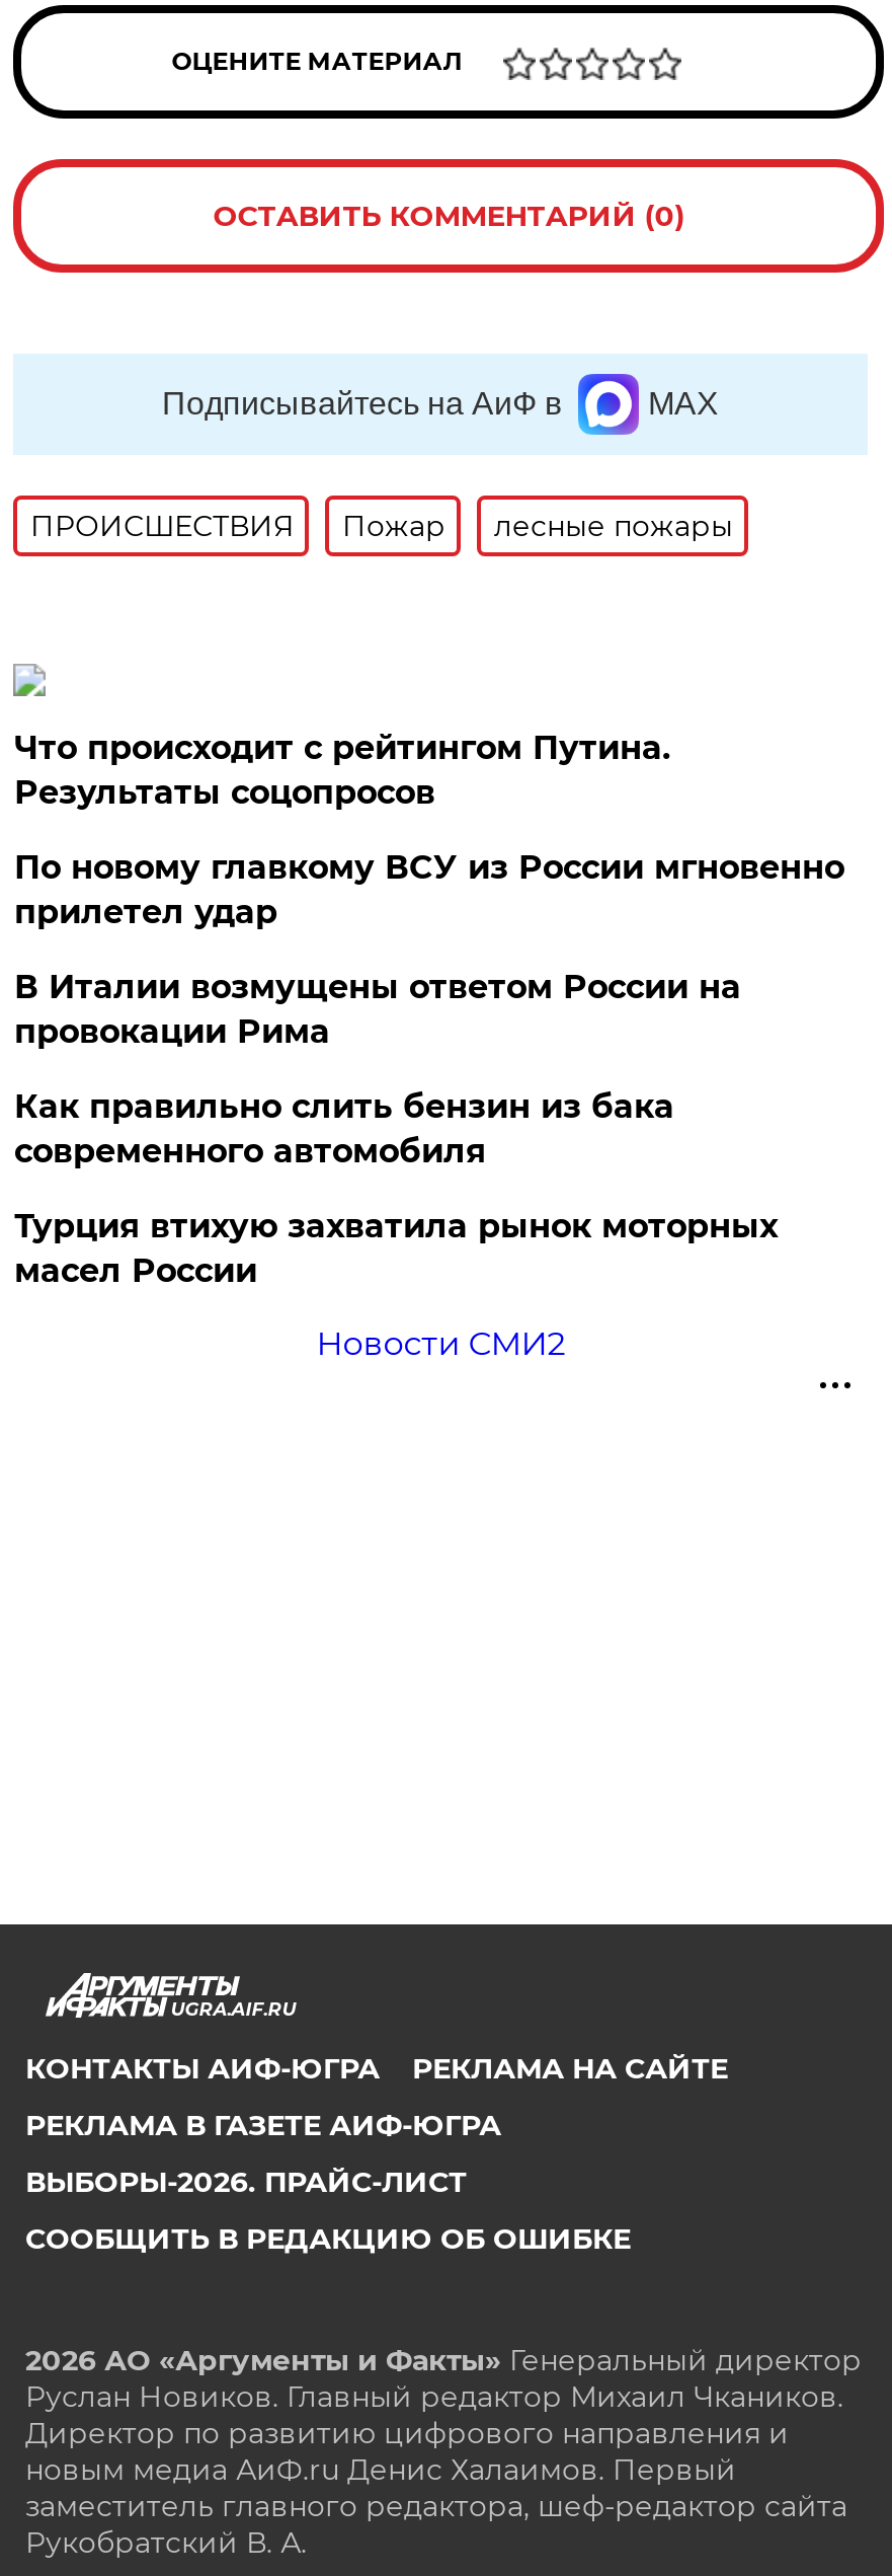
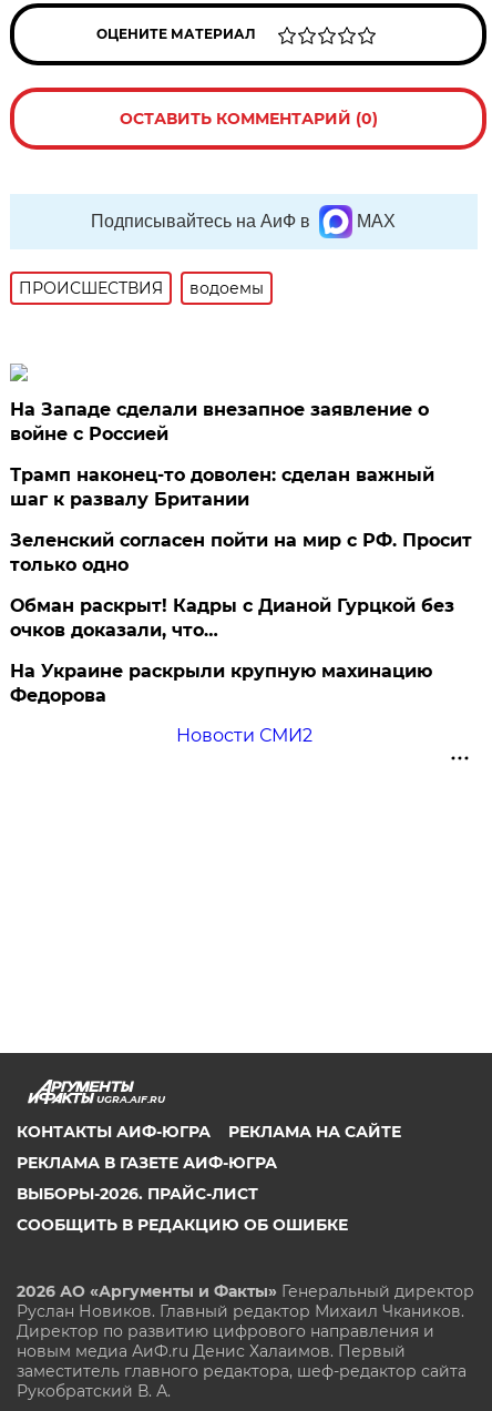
[342,508,733,544] Пожар | лесные пожары -> [190,278,264,298] водоемы
[14,729,670,812] Что происходит с рейтингом Путина. | Результаты соцопросов -> [10,399,429,444] На Западе сделали внезапное заявление о | войне с Россией
[14,848,844,931] По новому главкому ВСУ из России мгновенно | прилетел удар -> [10,464,435,510] Трамп наконец-то доволен: сделан важный | шаг к развалу Британии
[14,968,741,1051] В Италии возмущены ответом России на | провокации Рима -> [10,530,472,575] Зеленский согласен пойти на мир с РФ. Просит | только одно
[14,1087,674,1170] Как правильно слить бензин из бака | современного автомобиля -> [10,595,455,641] Обман раскрыт! Кадры с Дианой Гурцкой без | очков доказали, что…
[14,1207,777,1290] Турция втихую захватила рынок моторных | масел России -> [10,661,433,706] На Украине раскрыли крупную махинацию | Федорова

